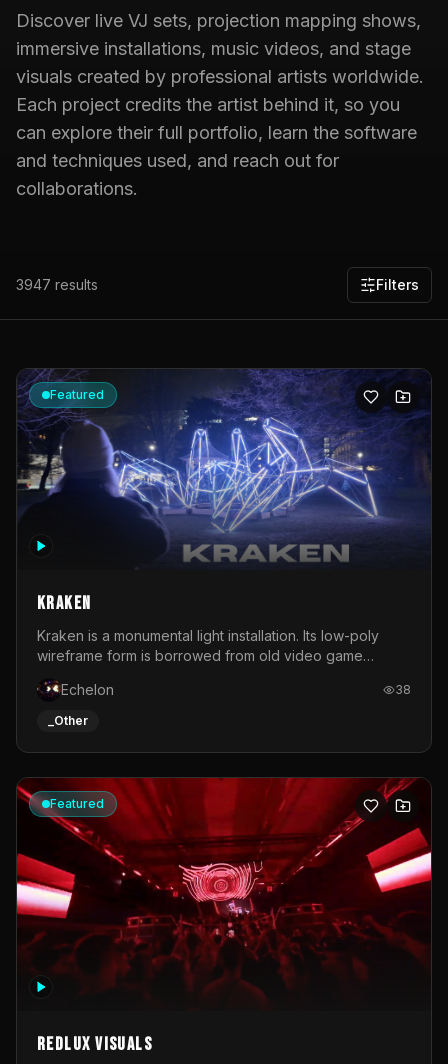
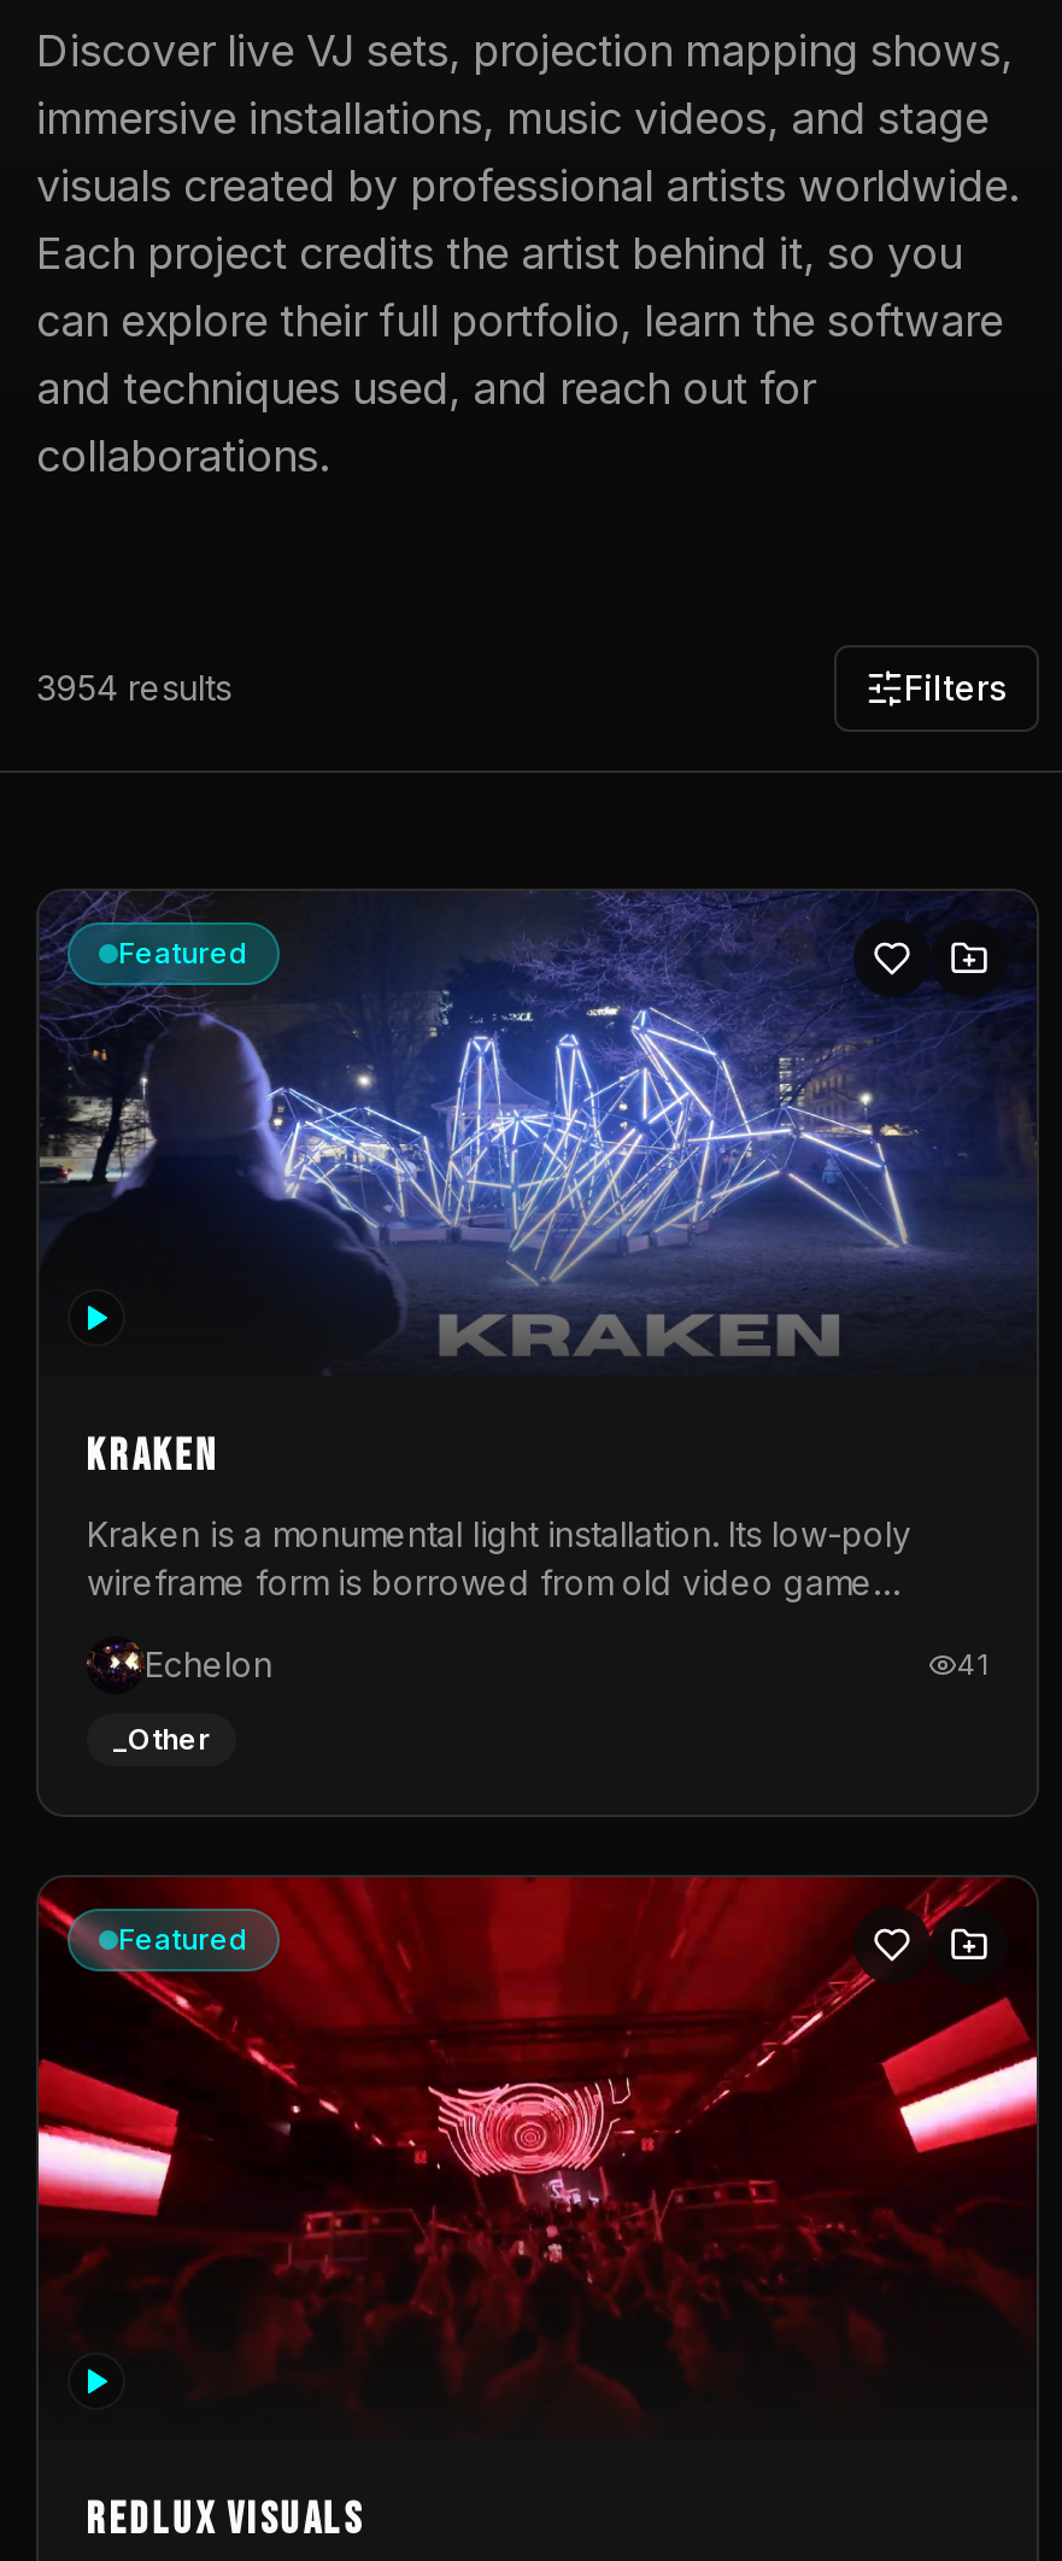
[16,276,98,293] 3947 results -> [36,667,231,708] 3954 results
[395,682,411,697] 38 -> [957,1646,988,1682] 41

